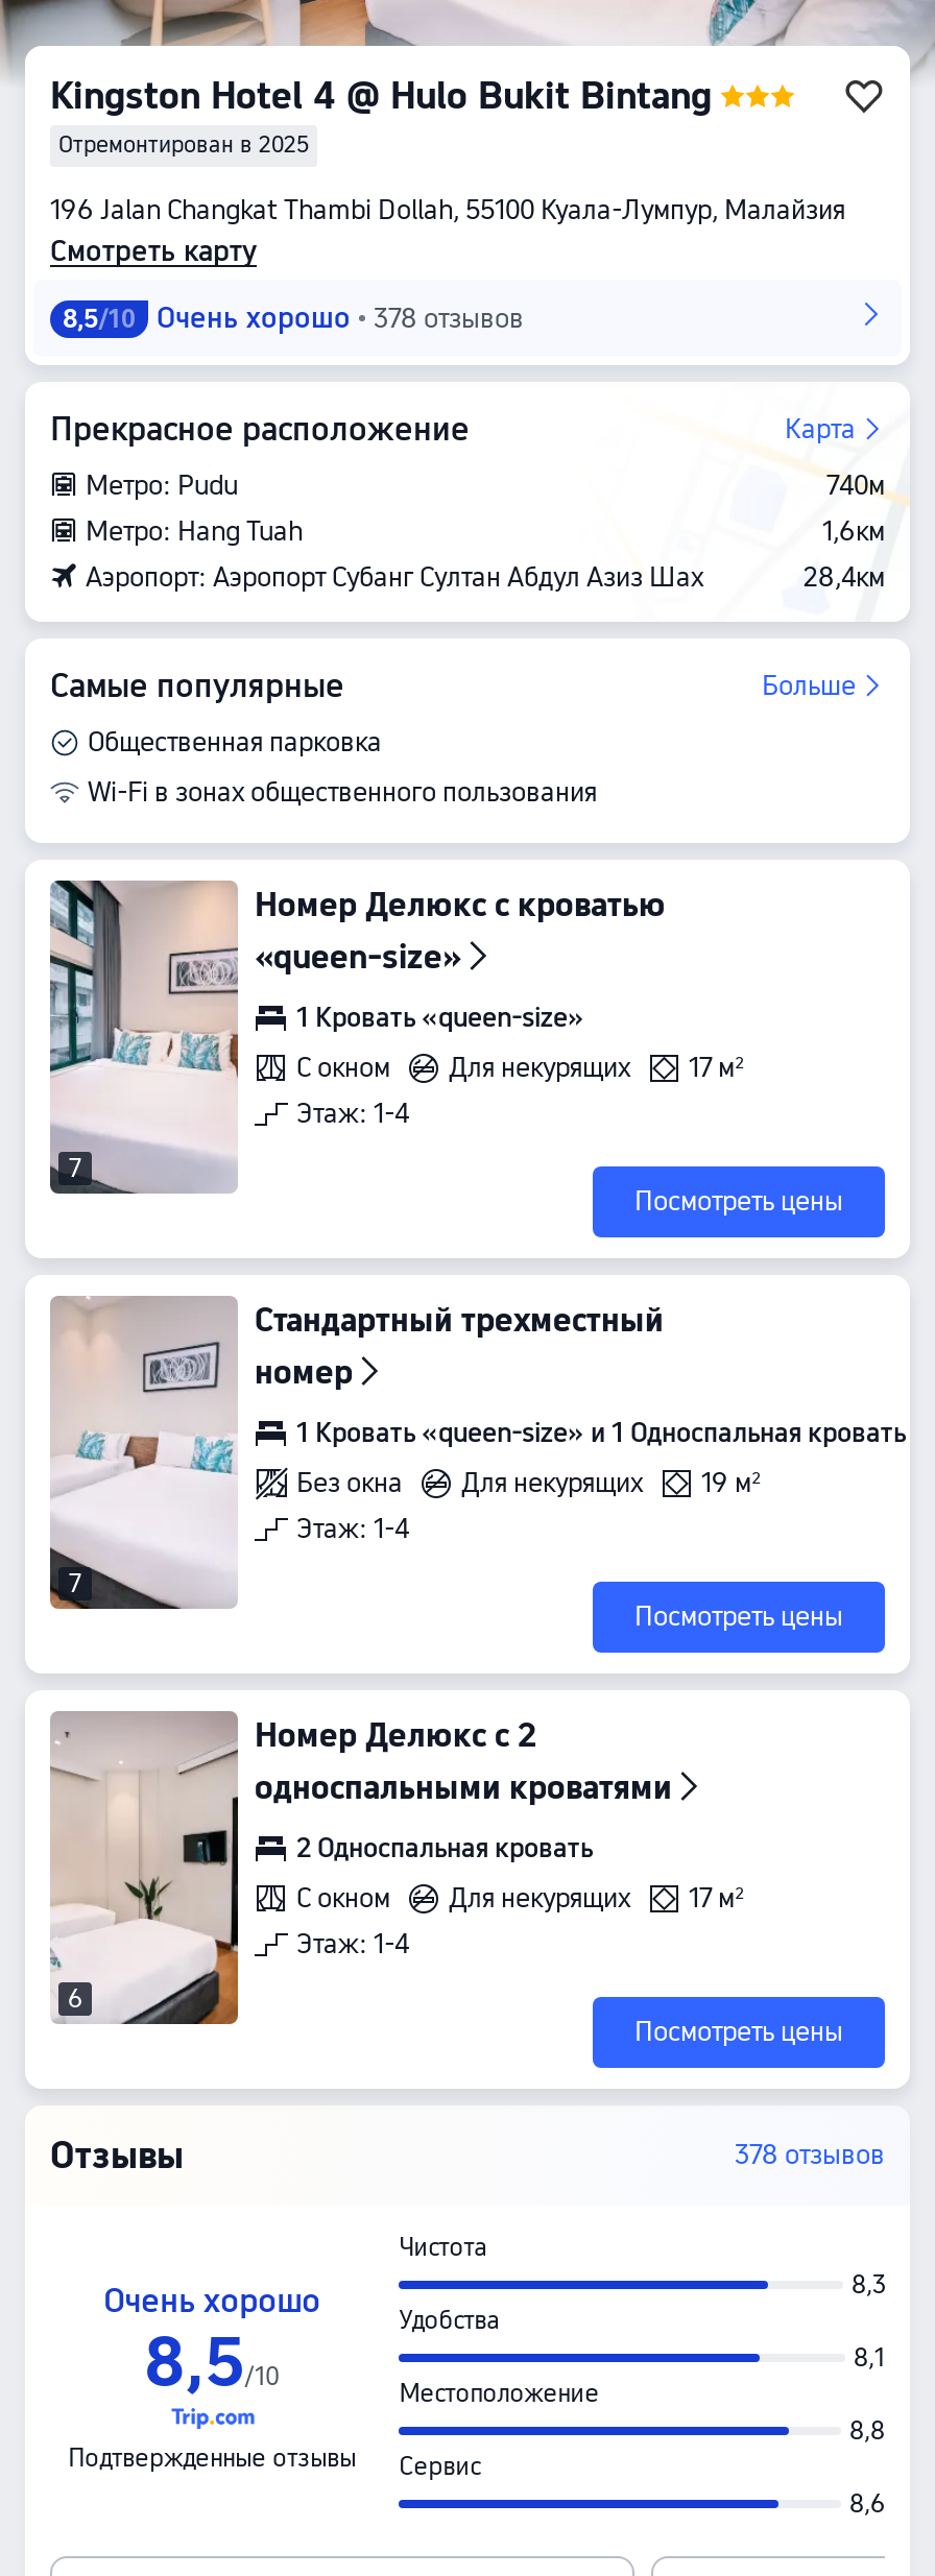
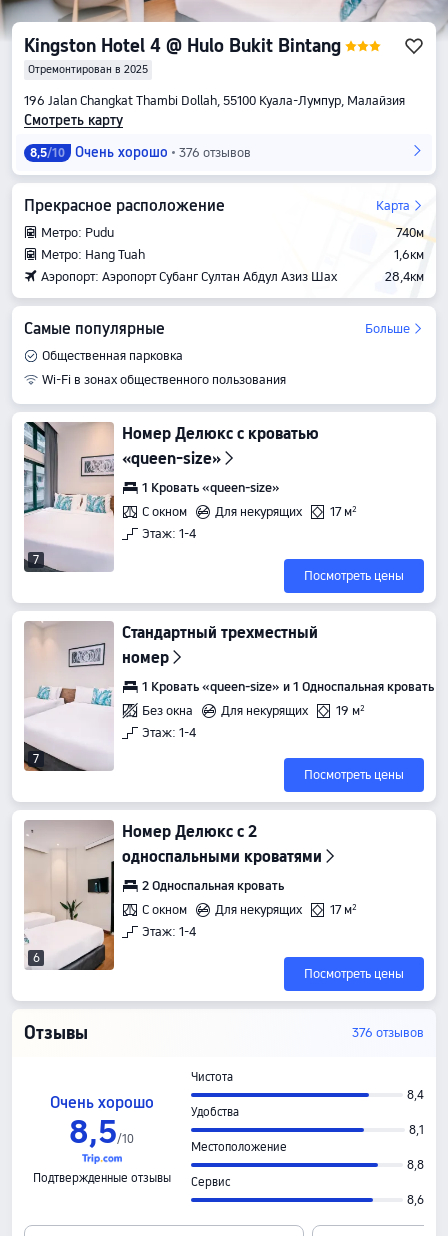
[63,301,524,335] 8,5/10 Очень хорошо 378 отзывов -> [30,144,251,160] 8,5/10 Очень хорошо 376 отзывов
[735,2140,885,2171] 378 отзывов -> [352,1025,424,1040] 376 отзывов
[852,2271,885,2300] 8,3 -> [407,1088,424,1102] 8,4

